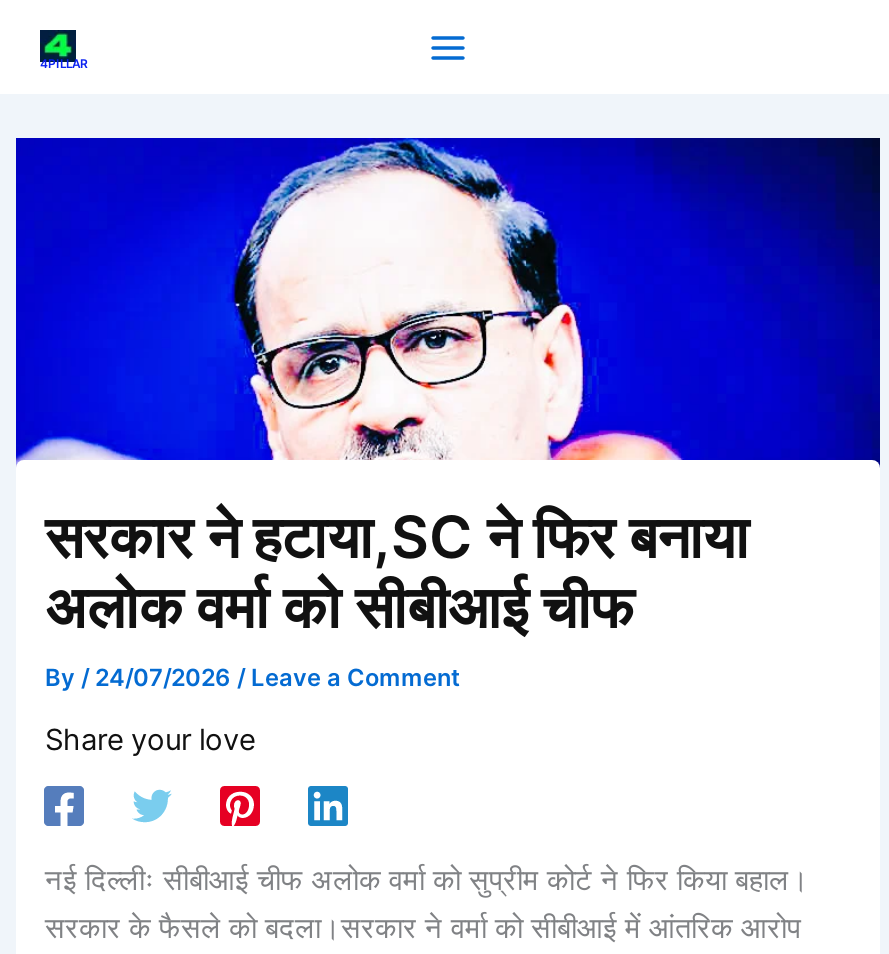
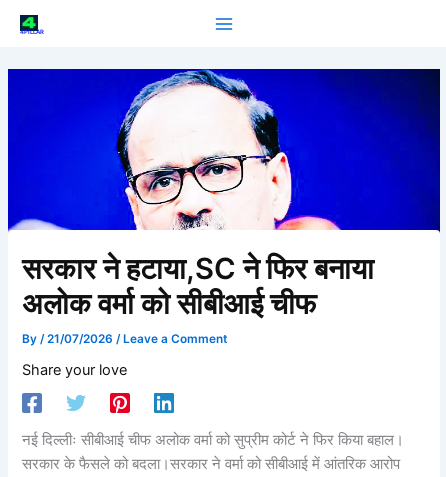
[45,665,461,693] By / 24/07/2026 / Leave a Comment -> [22,332,228,346] By / 21/07/2026 / Leave a Comment

